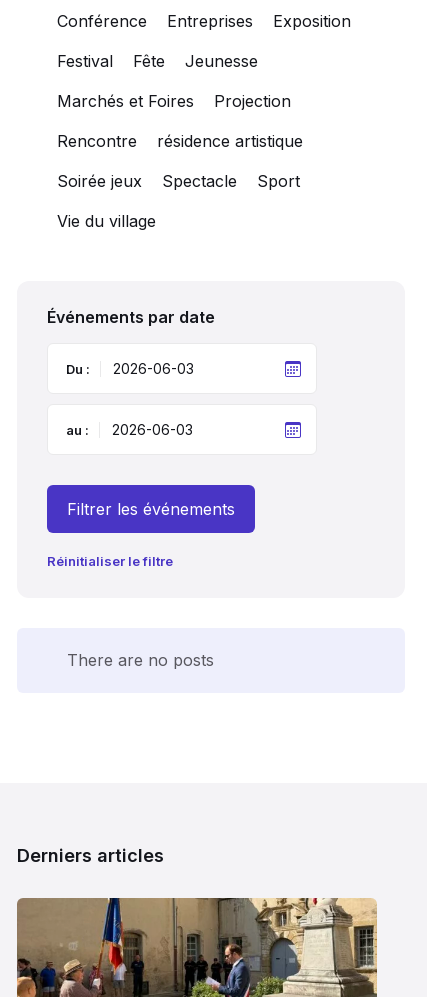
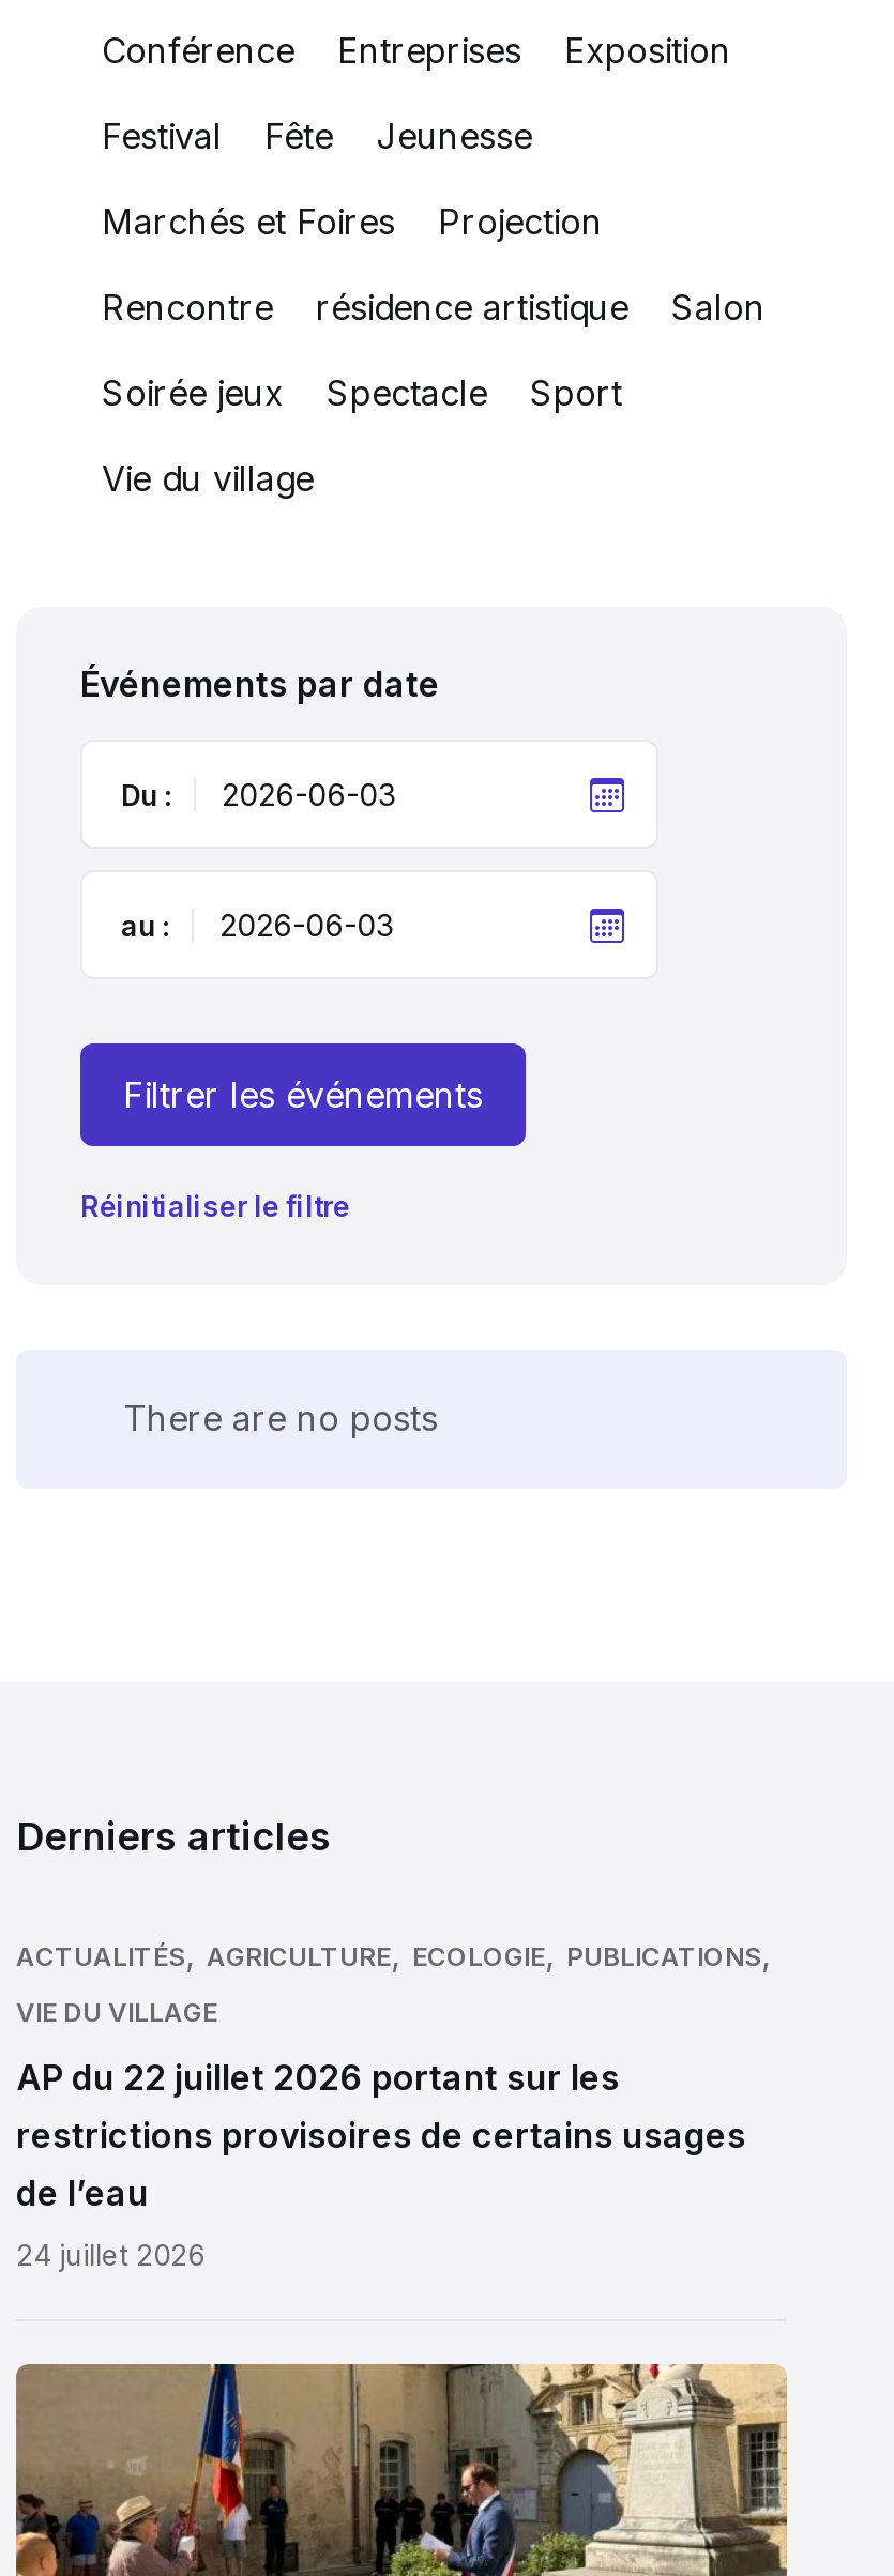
none -> [671,285,766,328] Salon
none -> [16,1931,772,2271] ACTUALITÉS, AGRICULTURE, ECOLOGIE, PUBLICATIONS, | VIE DU VILLAGE | AP du 22 juillet 2026 portant sur les | restrictions provisoires de certains usages | de l’eau | 24 juillet 2026

